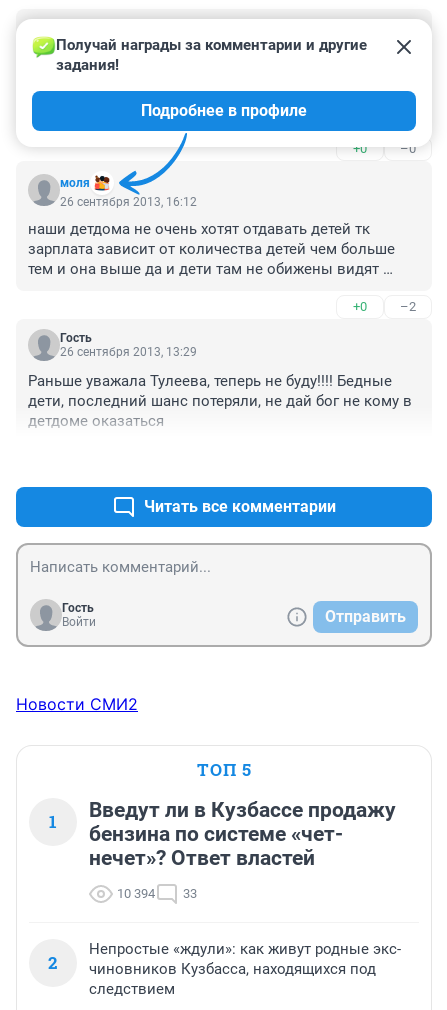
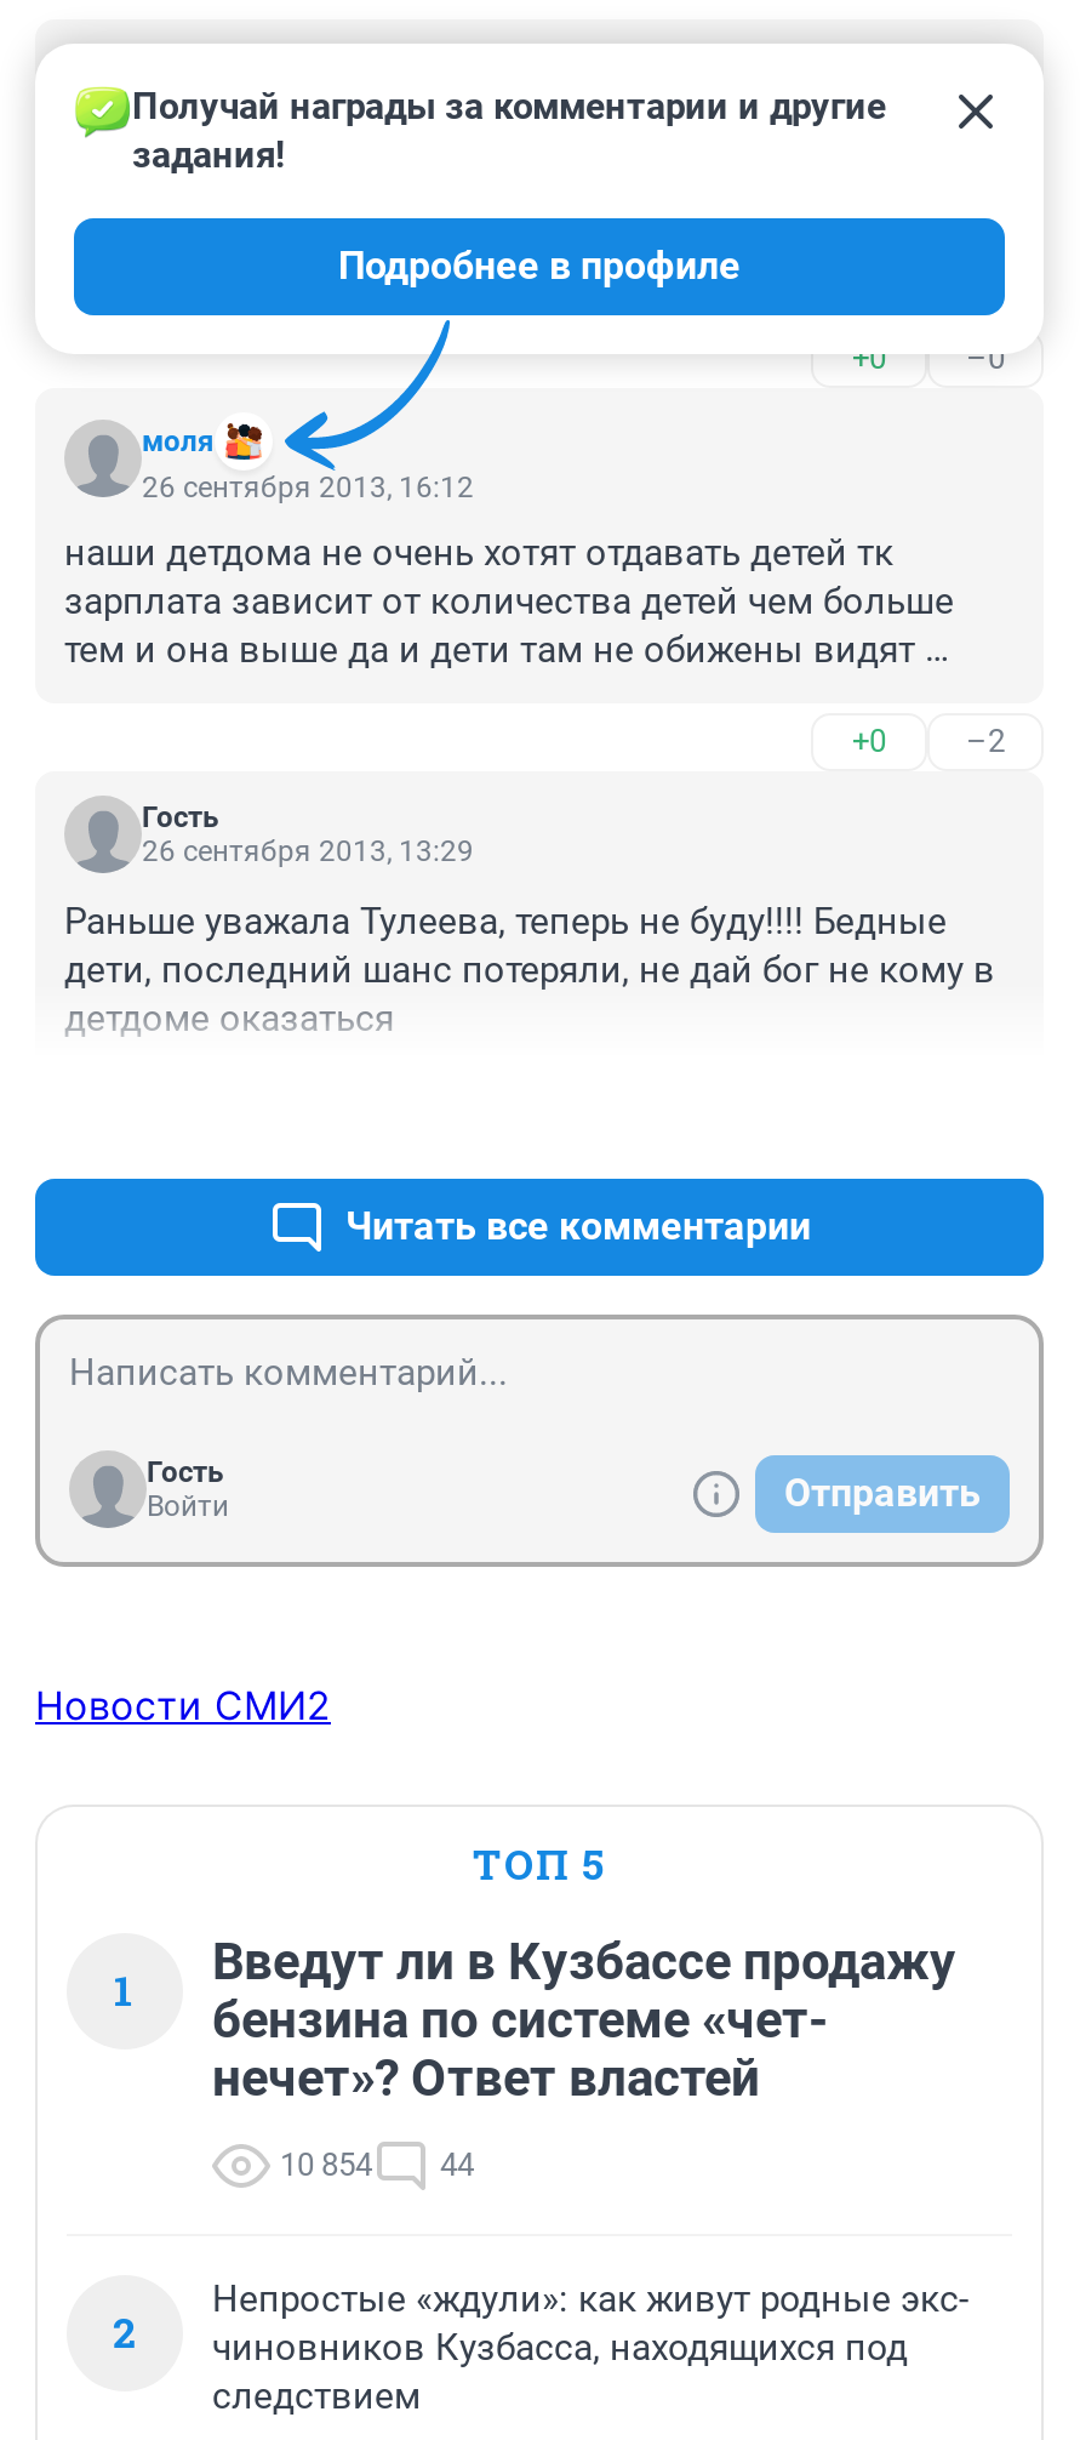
[117,886,155,901] 10 394 -> [280,2146,372,2182] 10 854
[183,886,197,901] 33 -> [440,2146,474,2182] 44

